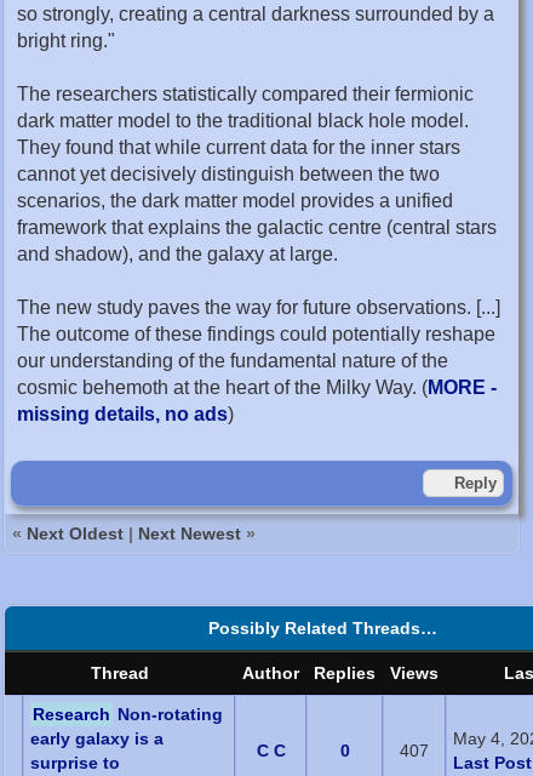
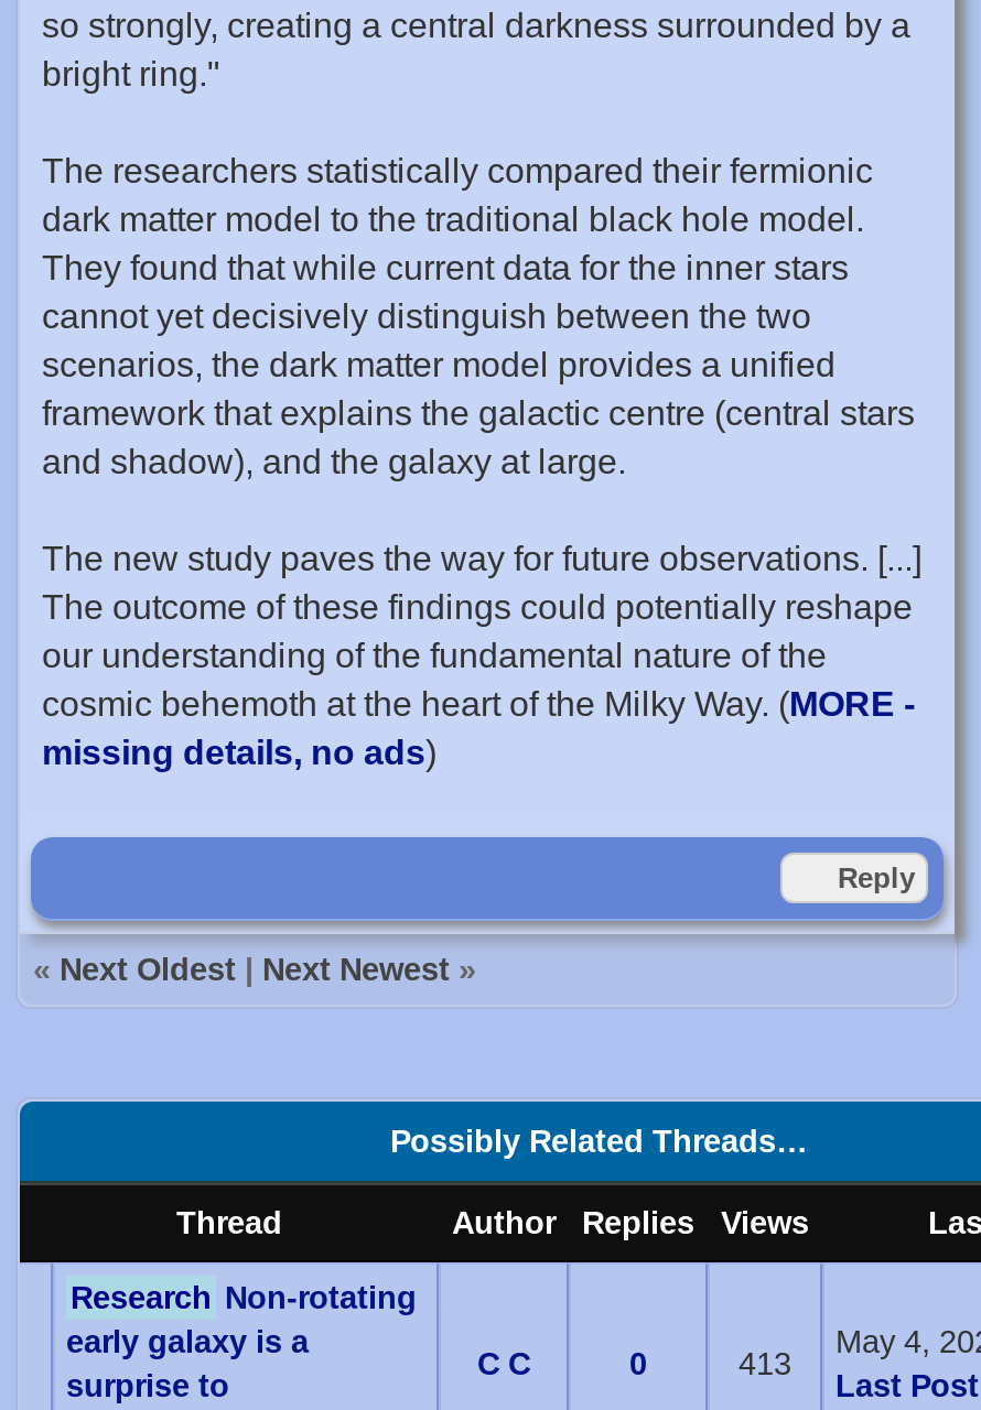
[400,741,429,760] 407 -> [739,1347,791,1382] 413

